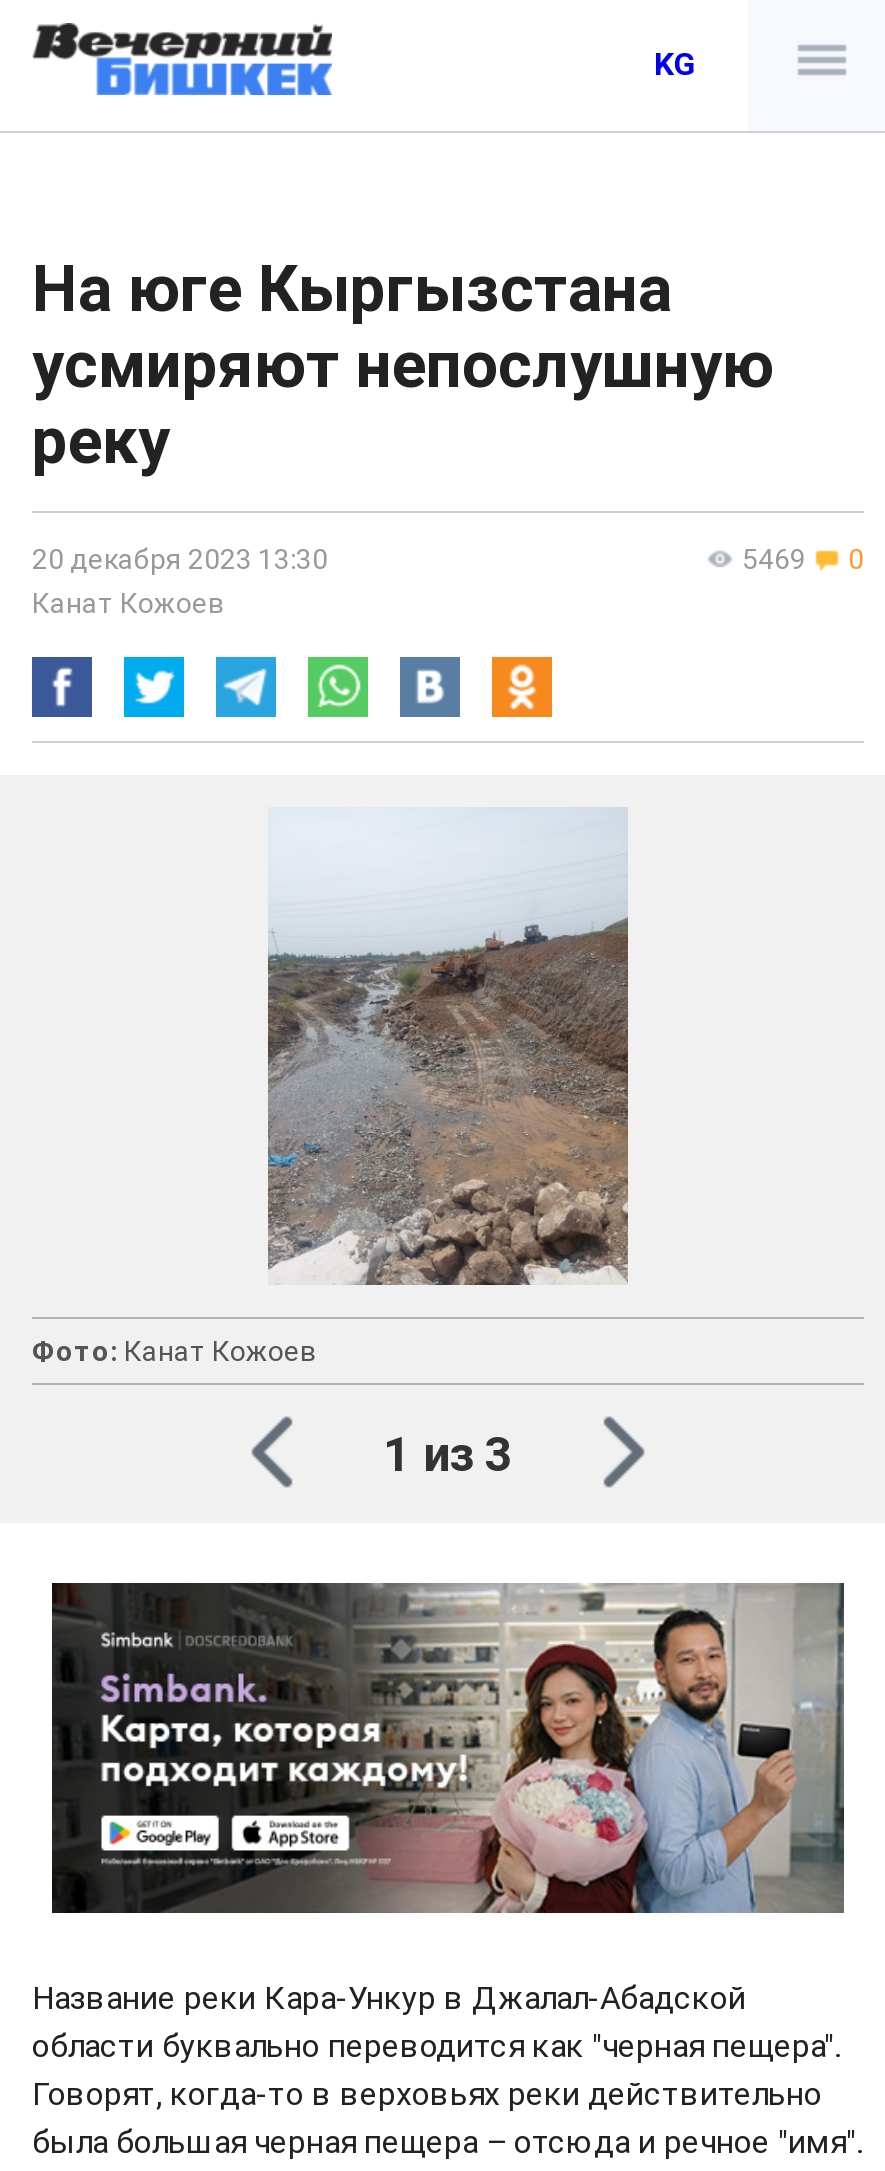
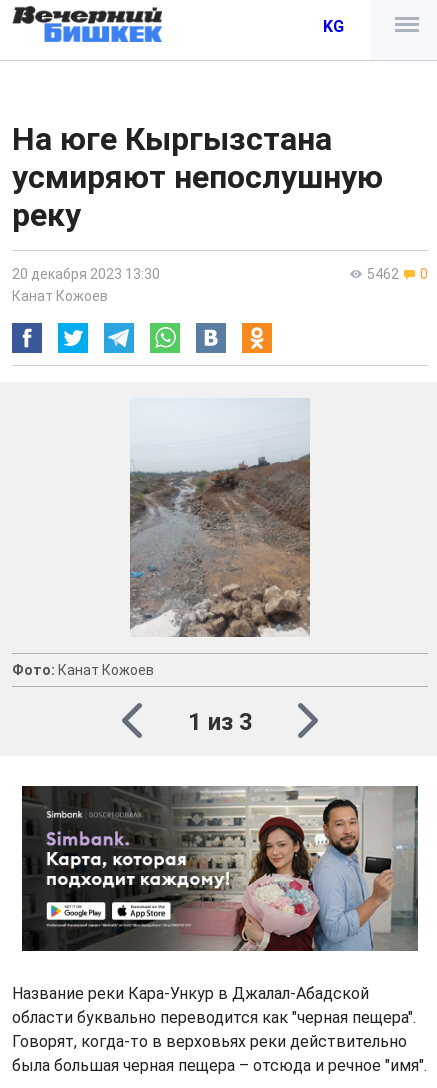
[736,543,864,575] 5469 0 -> [364,266,428,282] 5462 0

